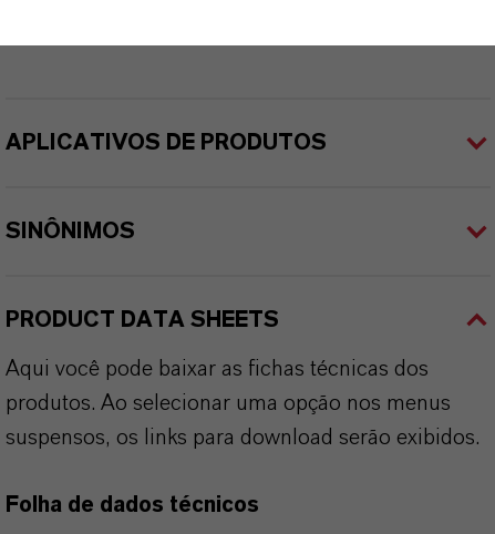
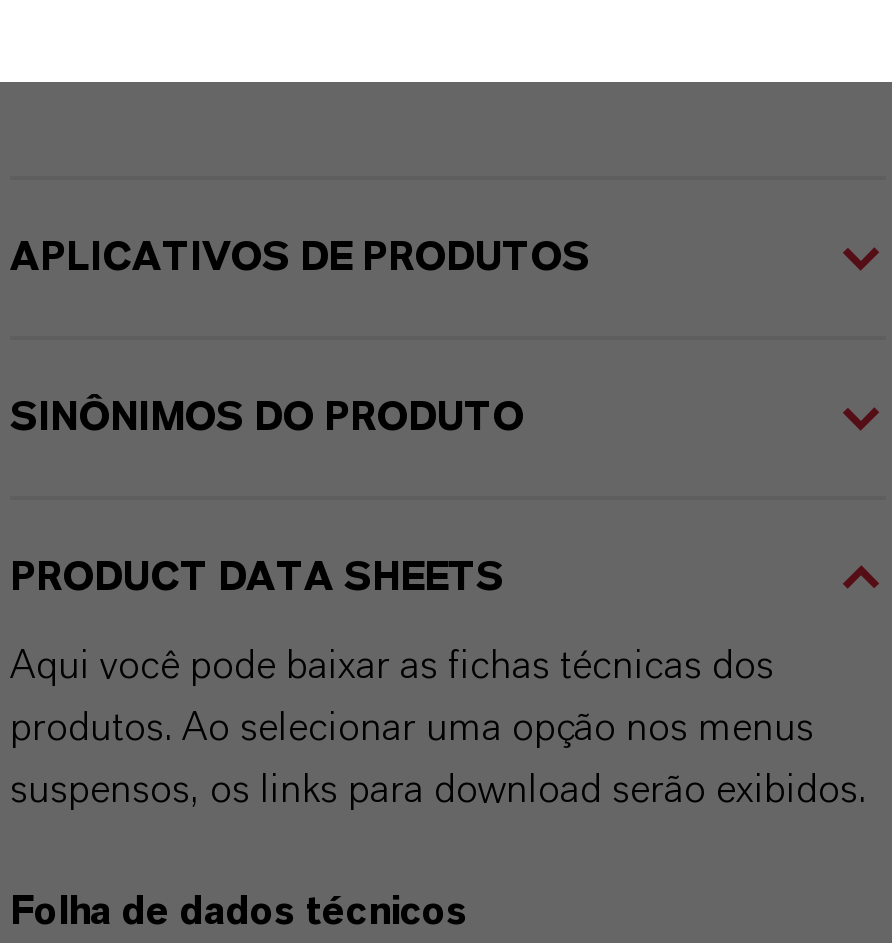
[6,220,135,243] SINÔNIMOS -> [10,398,524,438] SINÔNIMOS DO PRODUTO

